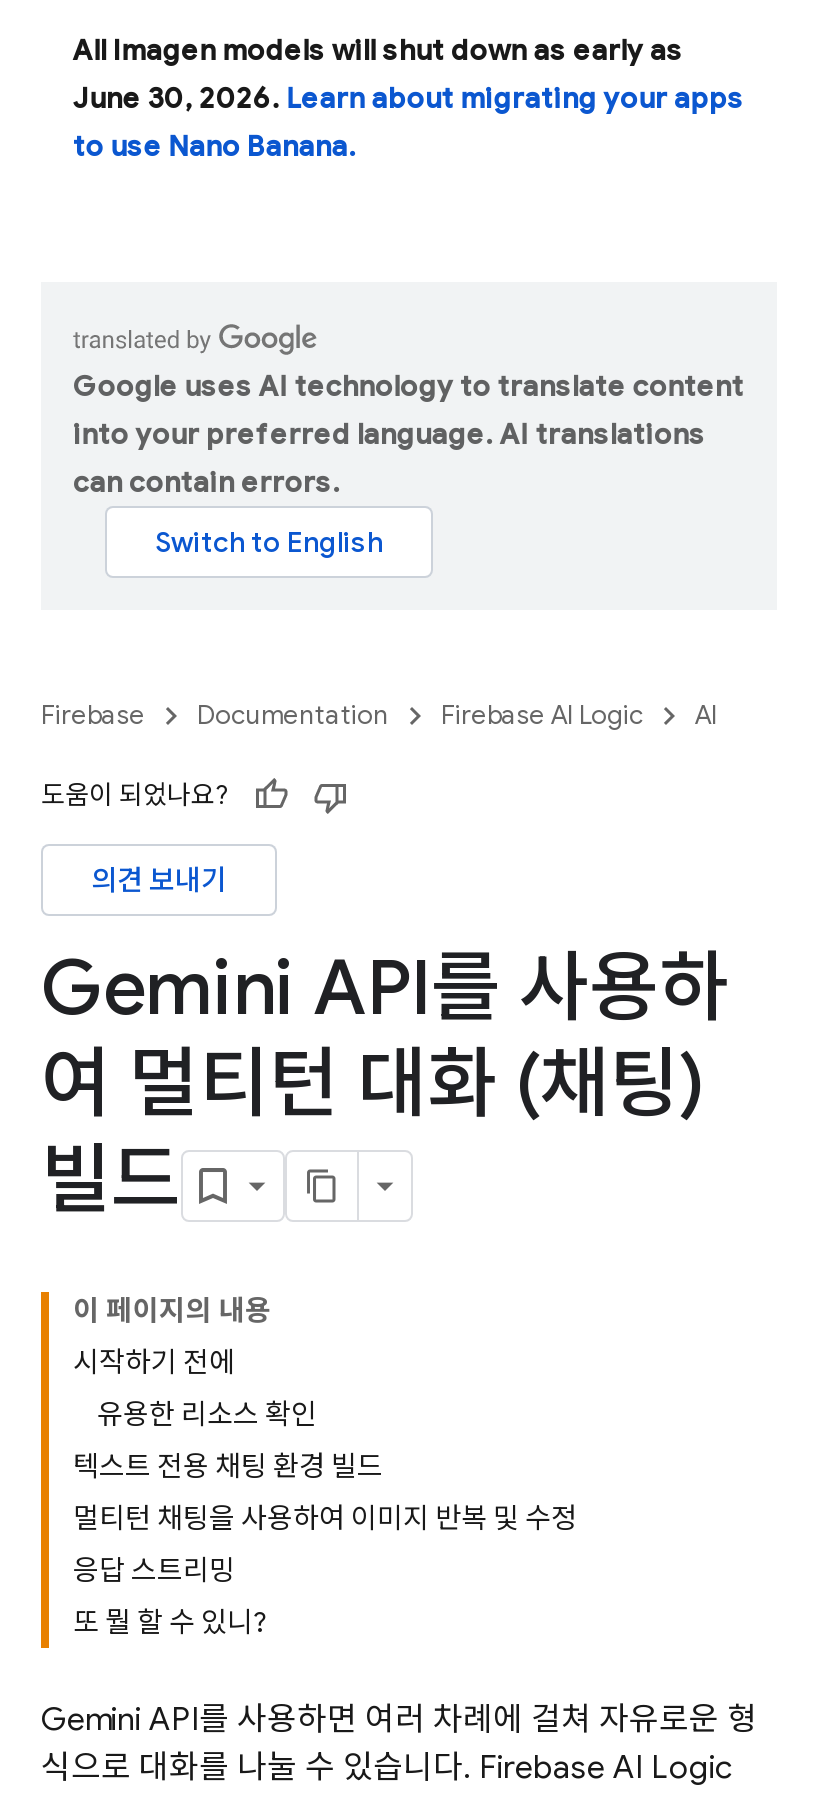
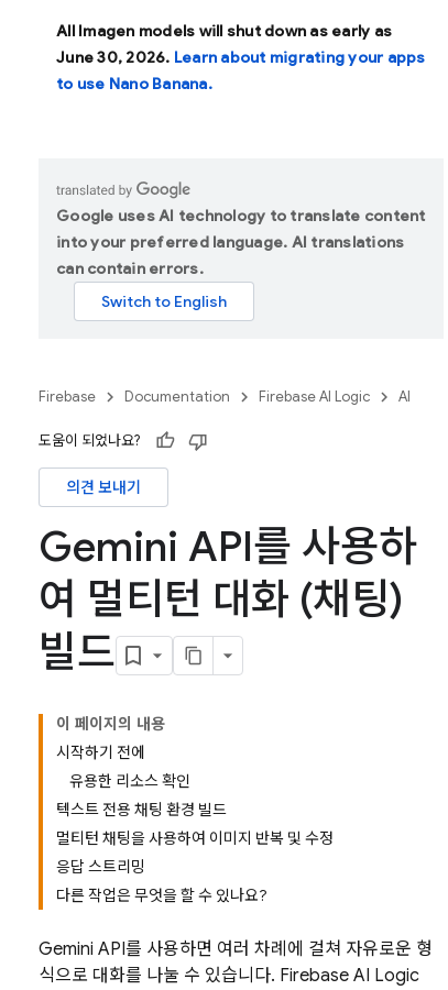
[73,1604,269,1640] 또 뭘 할 수 있니? -> [56,886,267,905] 다른 작업은 무엇을 할 수 있나요?

